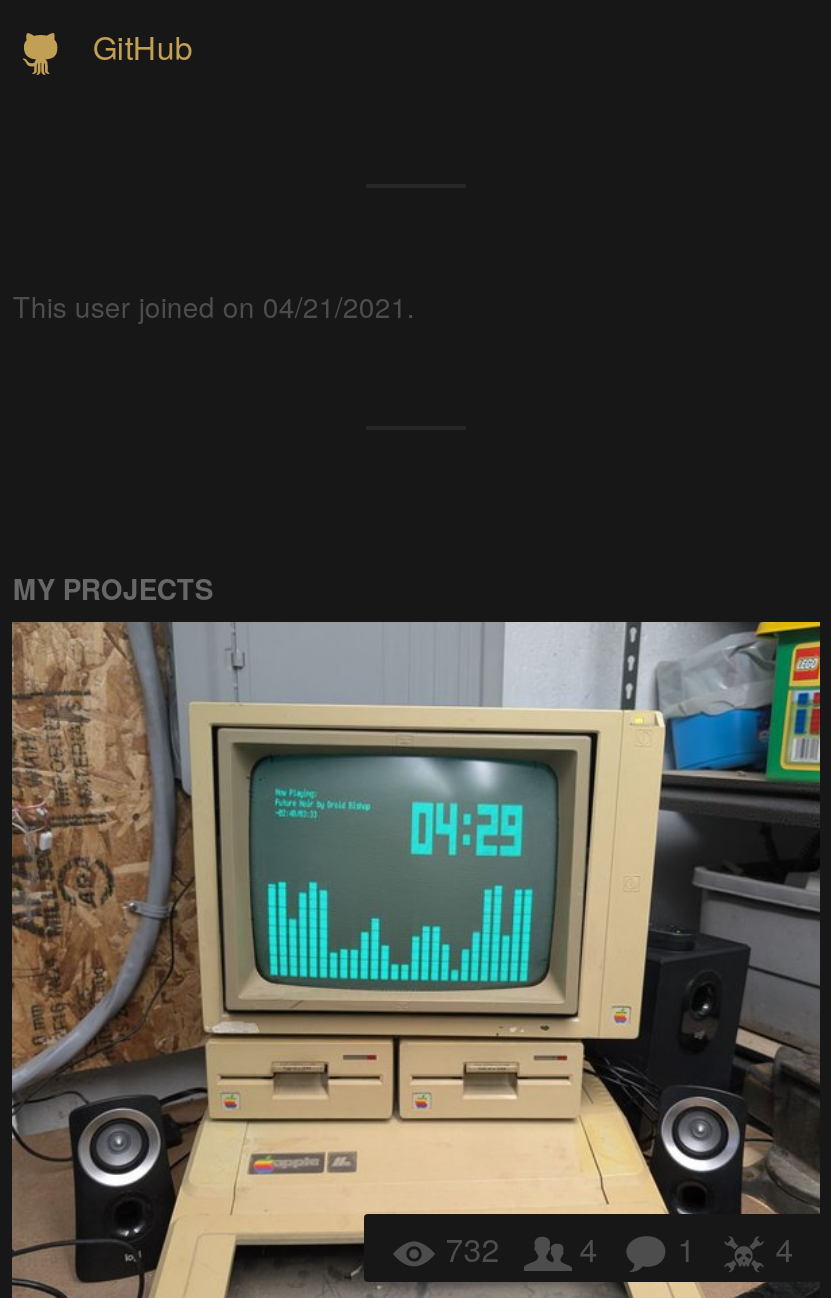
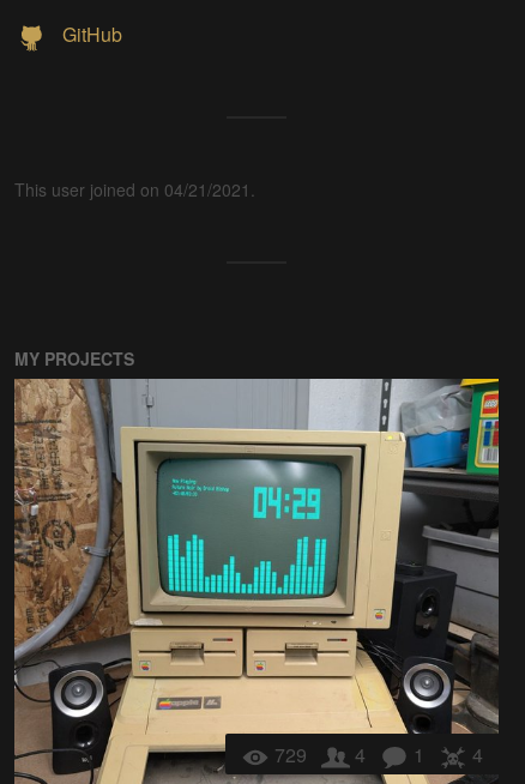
[438,1226,794,1272] 732 4 1 4 -> [269,741,483,768] 729 4 1 4

